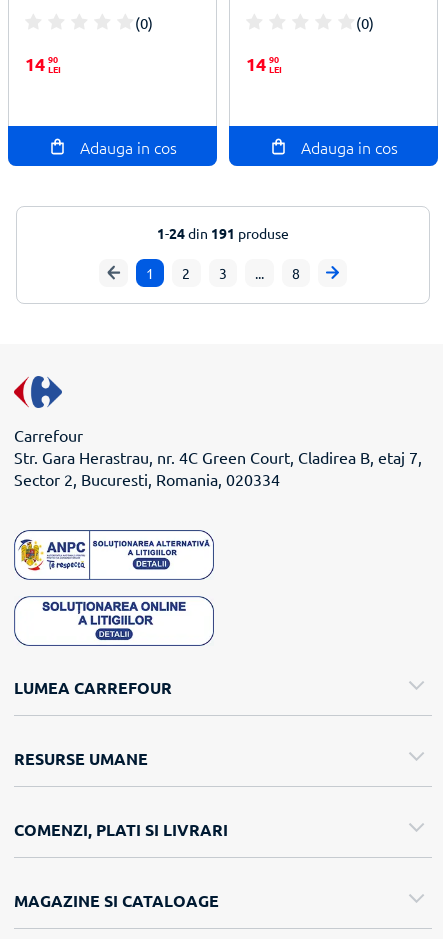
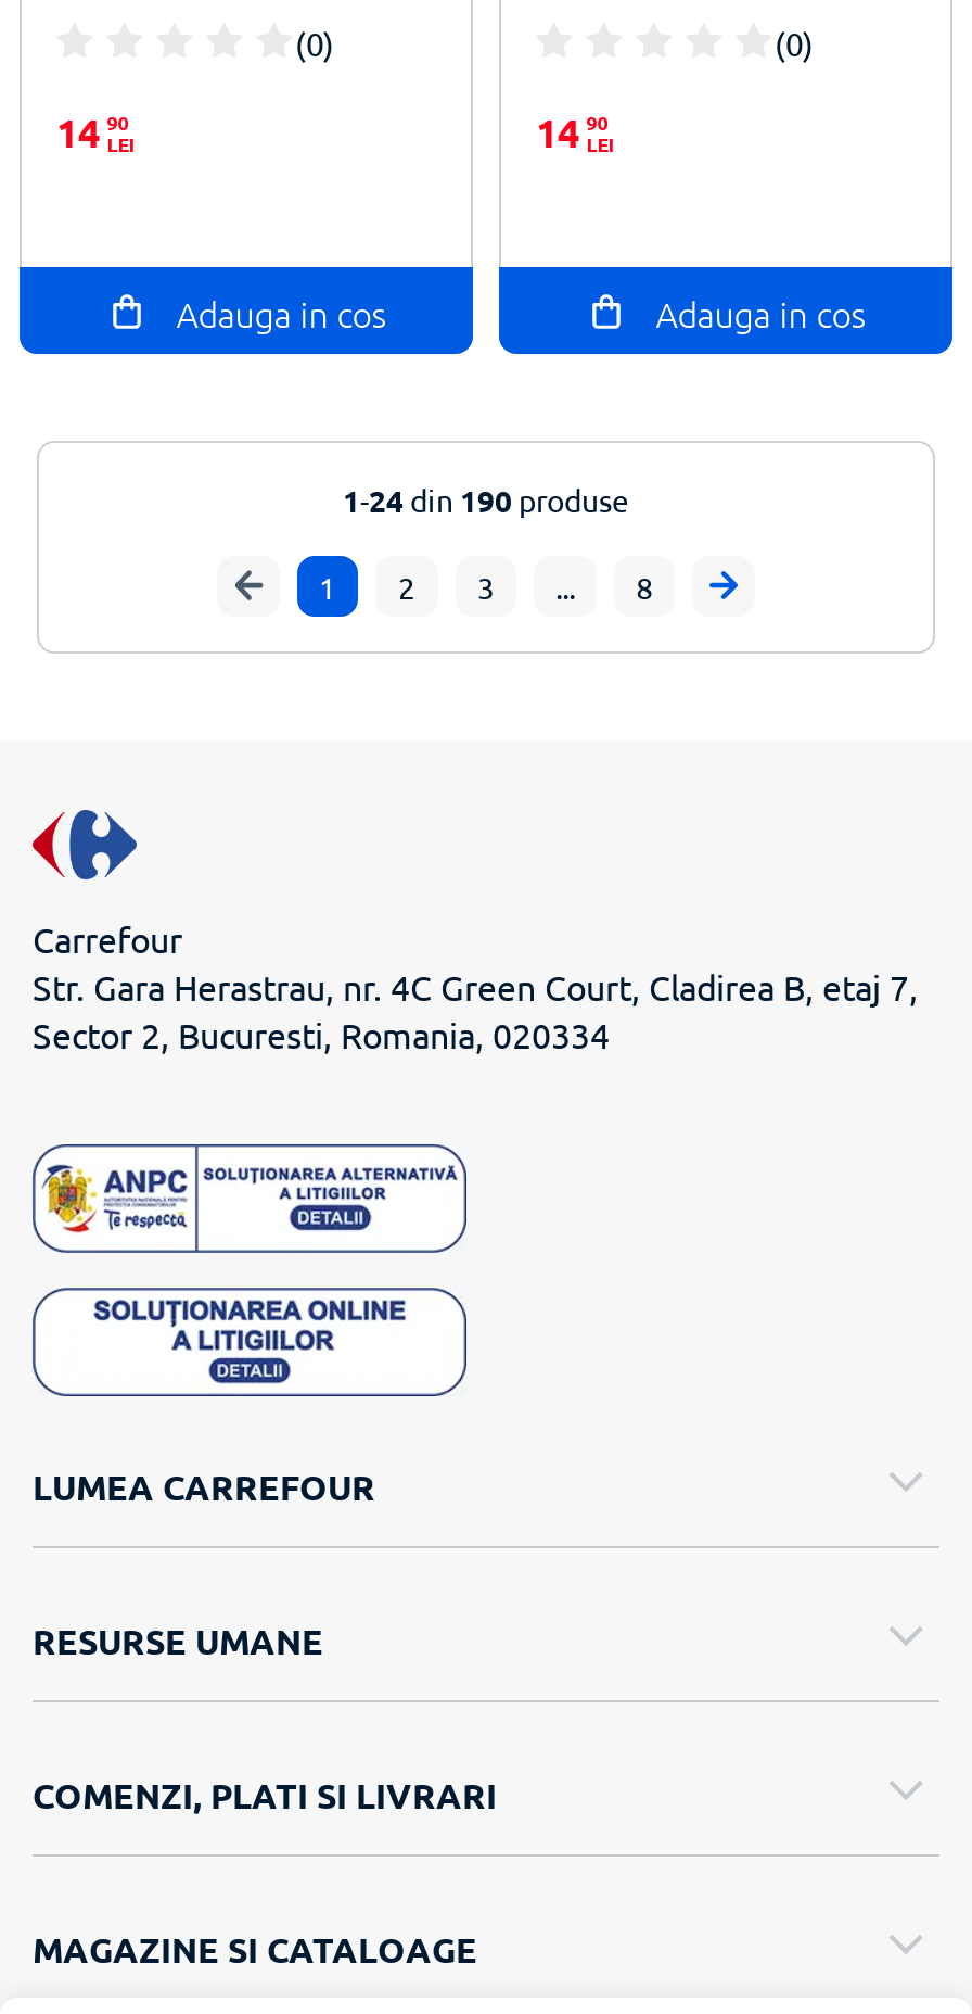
[157,223,289,241] 1-24 din 191 produse -> [343,479,629,518] 1-24 din 190 produse

